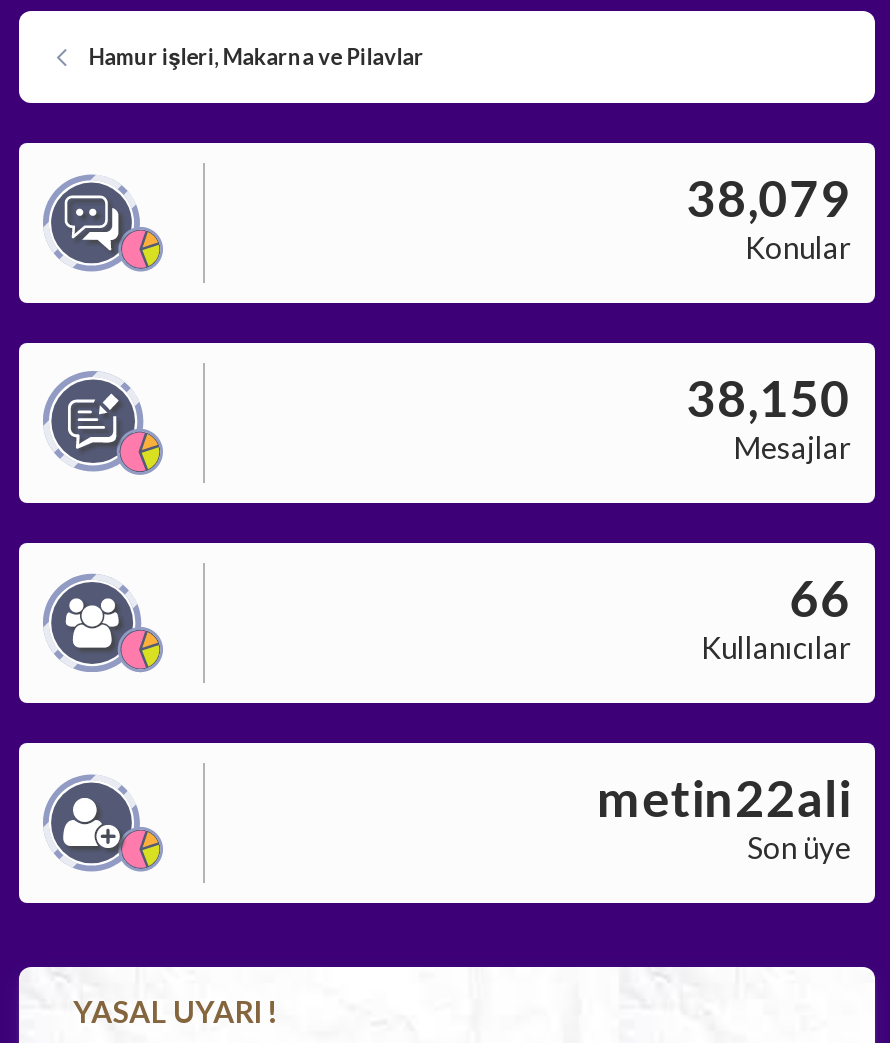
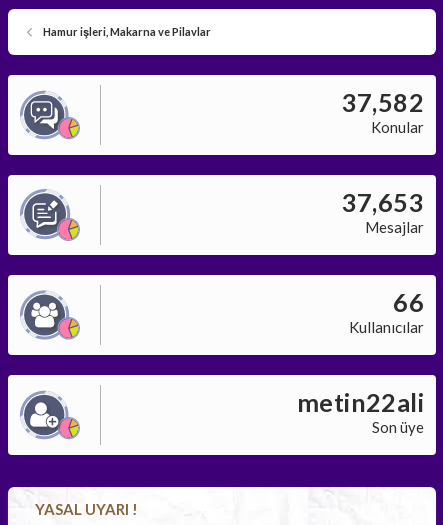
[686,167,851,227] 38,079 -> [342,87,424,117] 37,582
[686,367,851,427] 38,150 -> [342,187,424,217] 37,653

